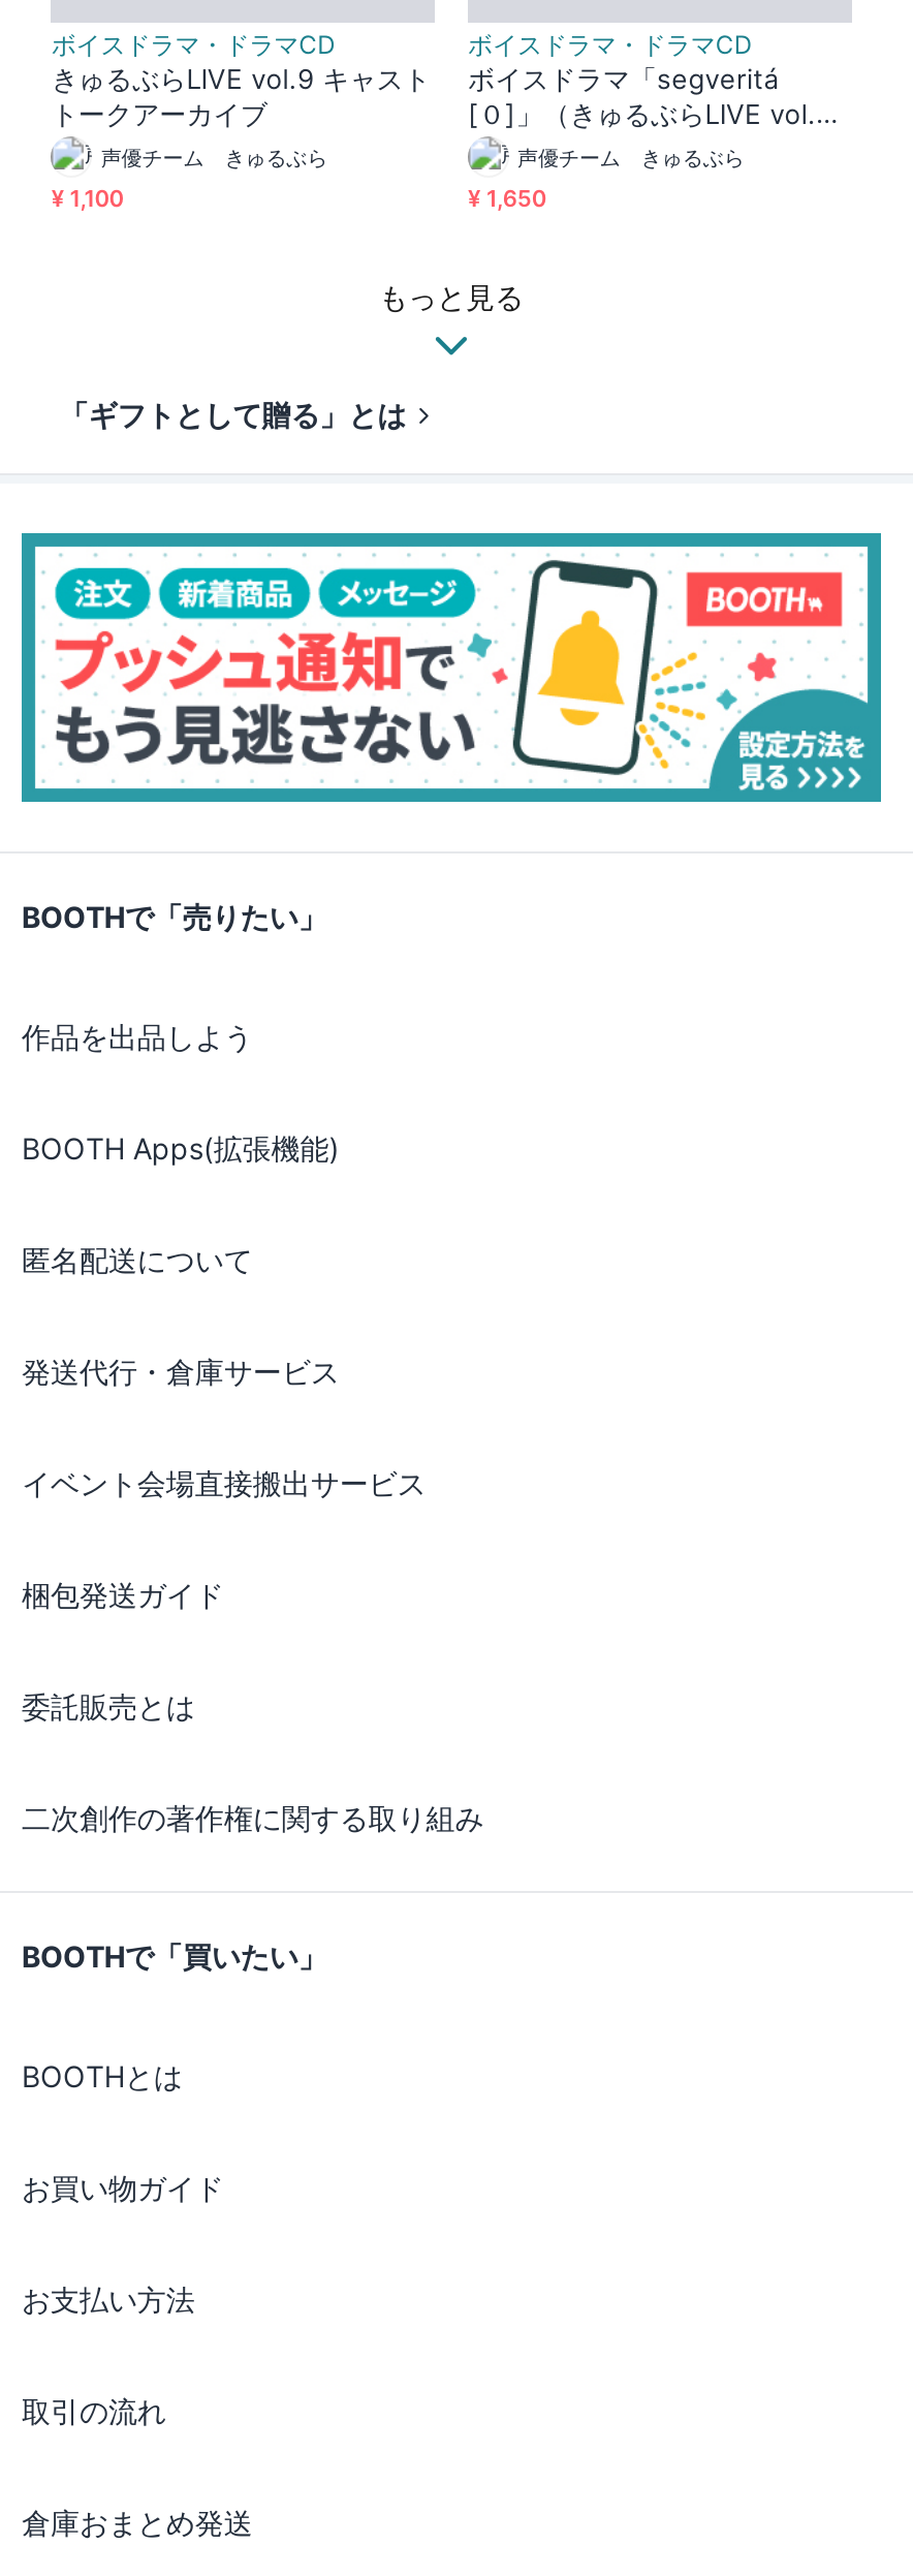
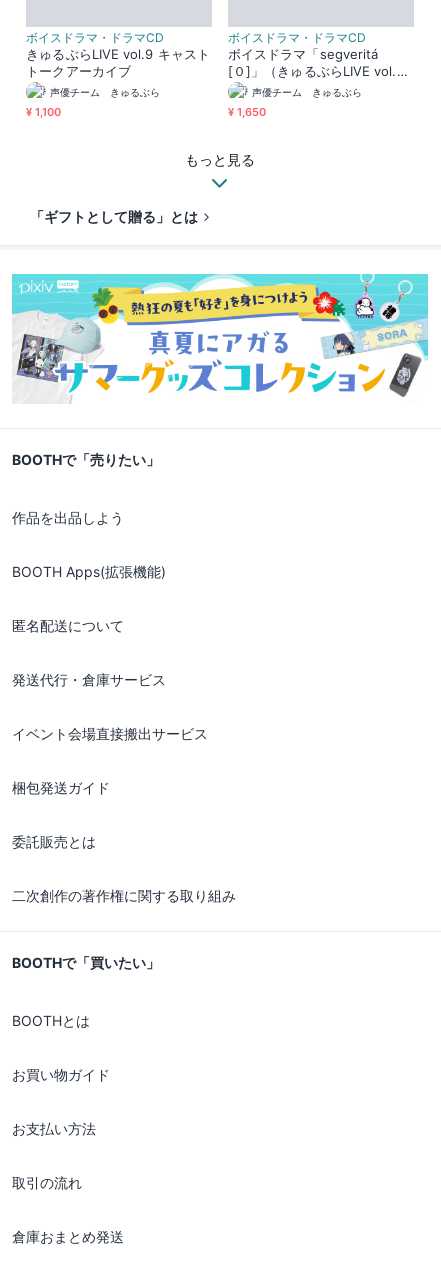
[20,533,883,804] [image] -> [11,273,429,404] [image]

